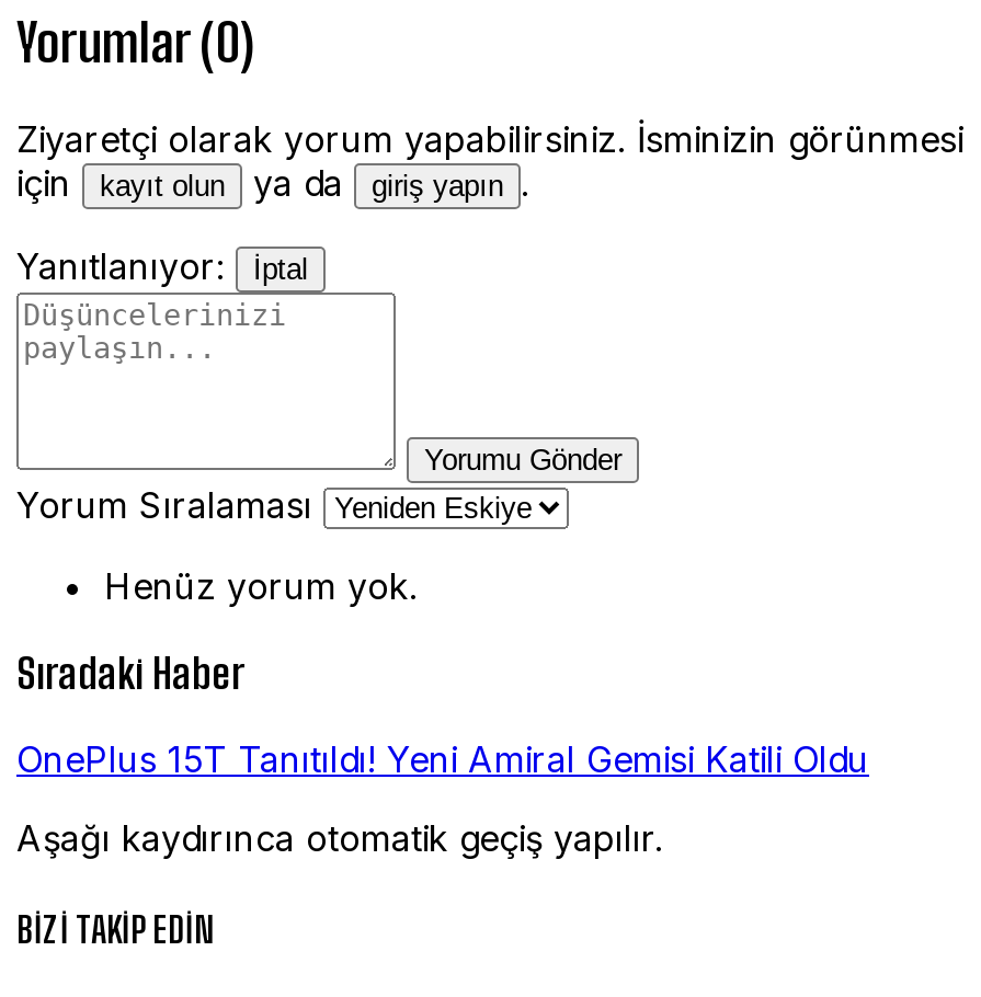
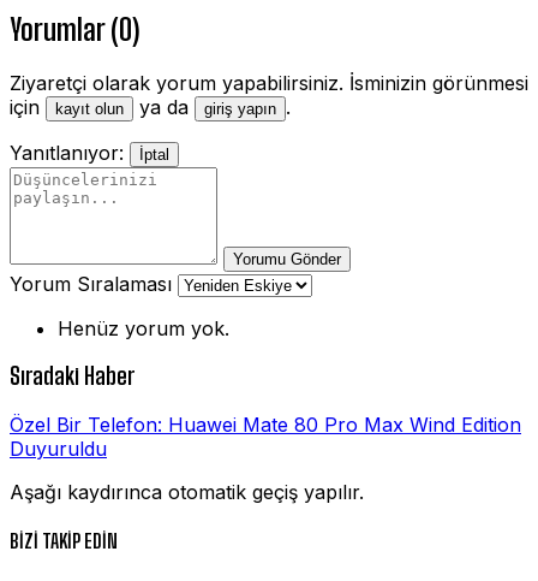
[16,738,869,782] OnePlus 15T Tanıtıldı! Yeni Amiral Gemisi Katili Oldu -> [10,412,521,460] Özel Bir Telefon: Huawei Mate 80 Pro Max Wind Edition | Duyuruldu

